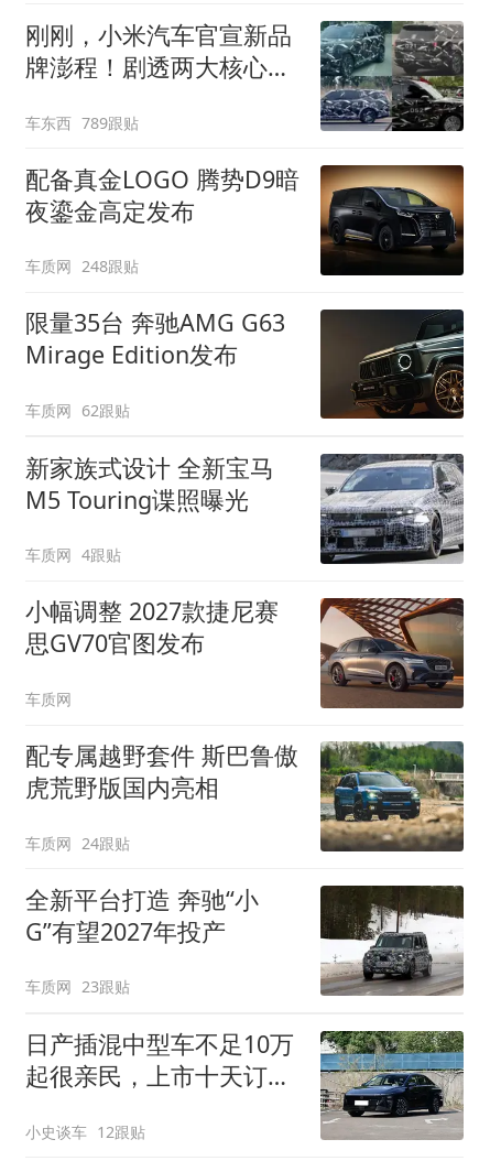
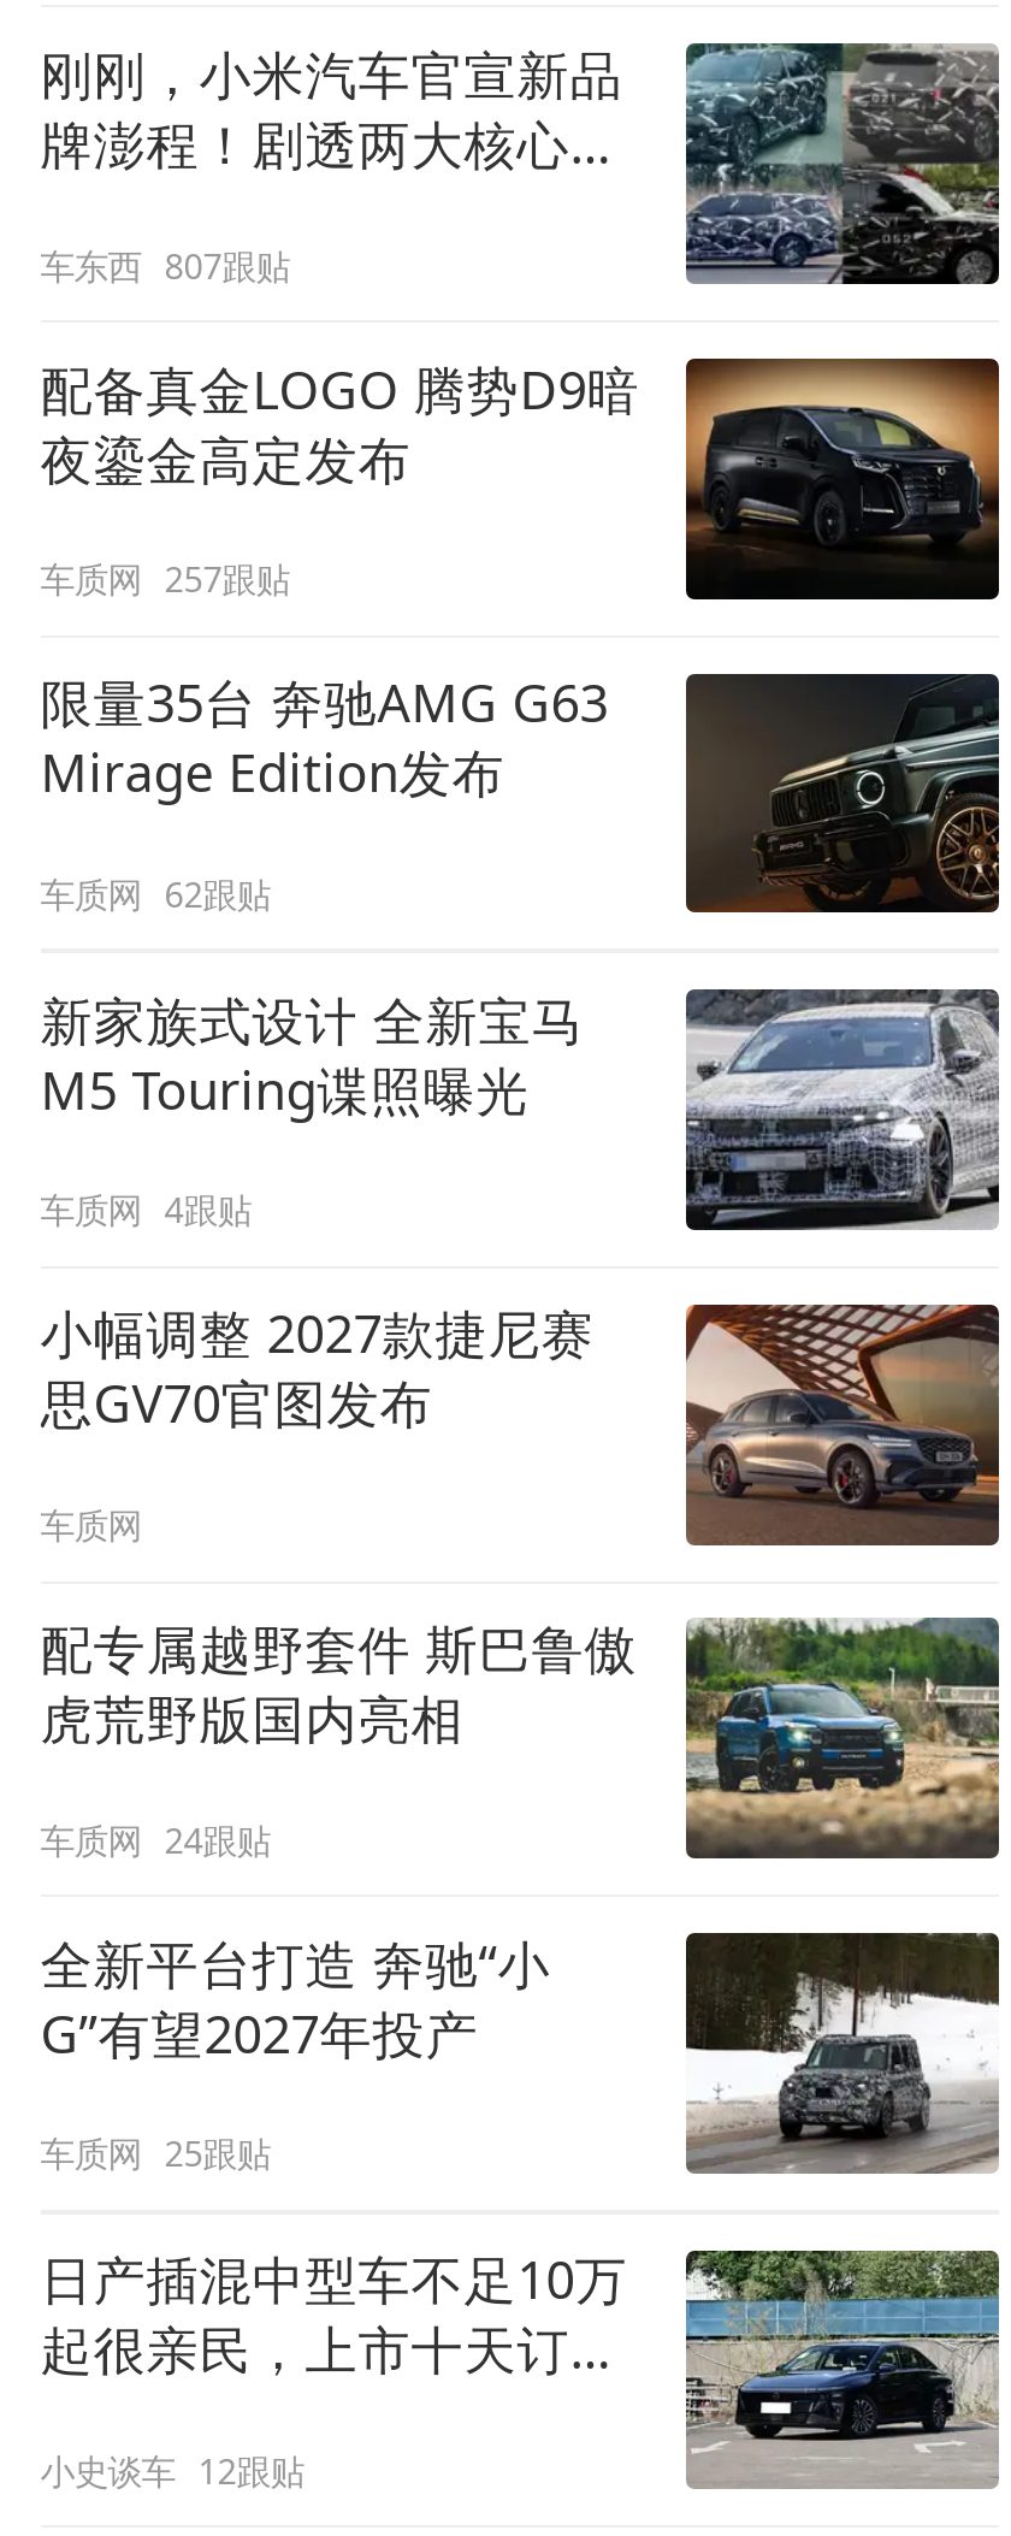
[25,112,139,133] 车东西 789跟贴 -> [40,242,290,288] 车东西 807跟贴
[25,256,139,277] 车质网 248跟贴 -> [40,557,290,602] 车质网 257跟贴
[25,976,130,997] 车质网 23跟贴 -> [40,2131,270,2177] 车质网 25跟贴

